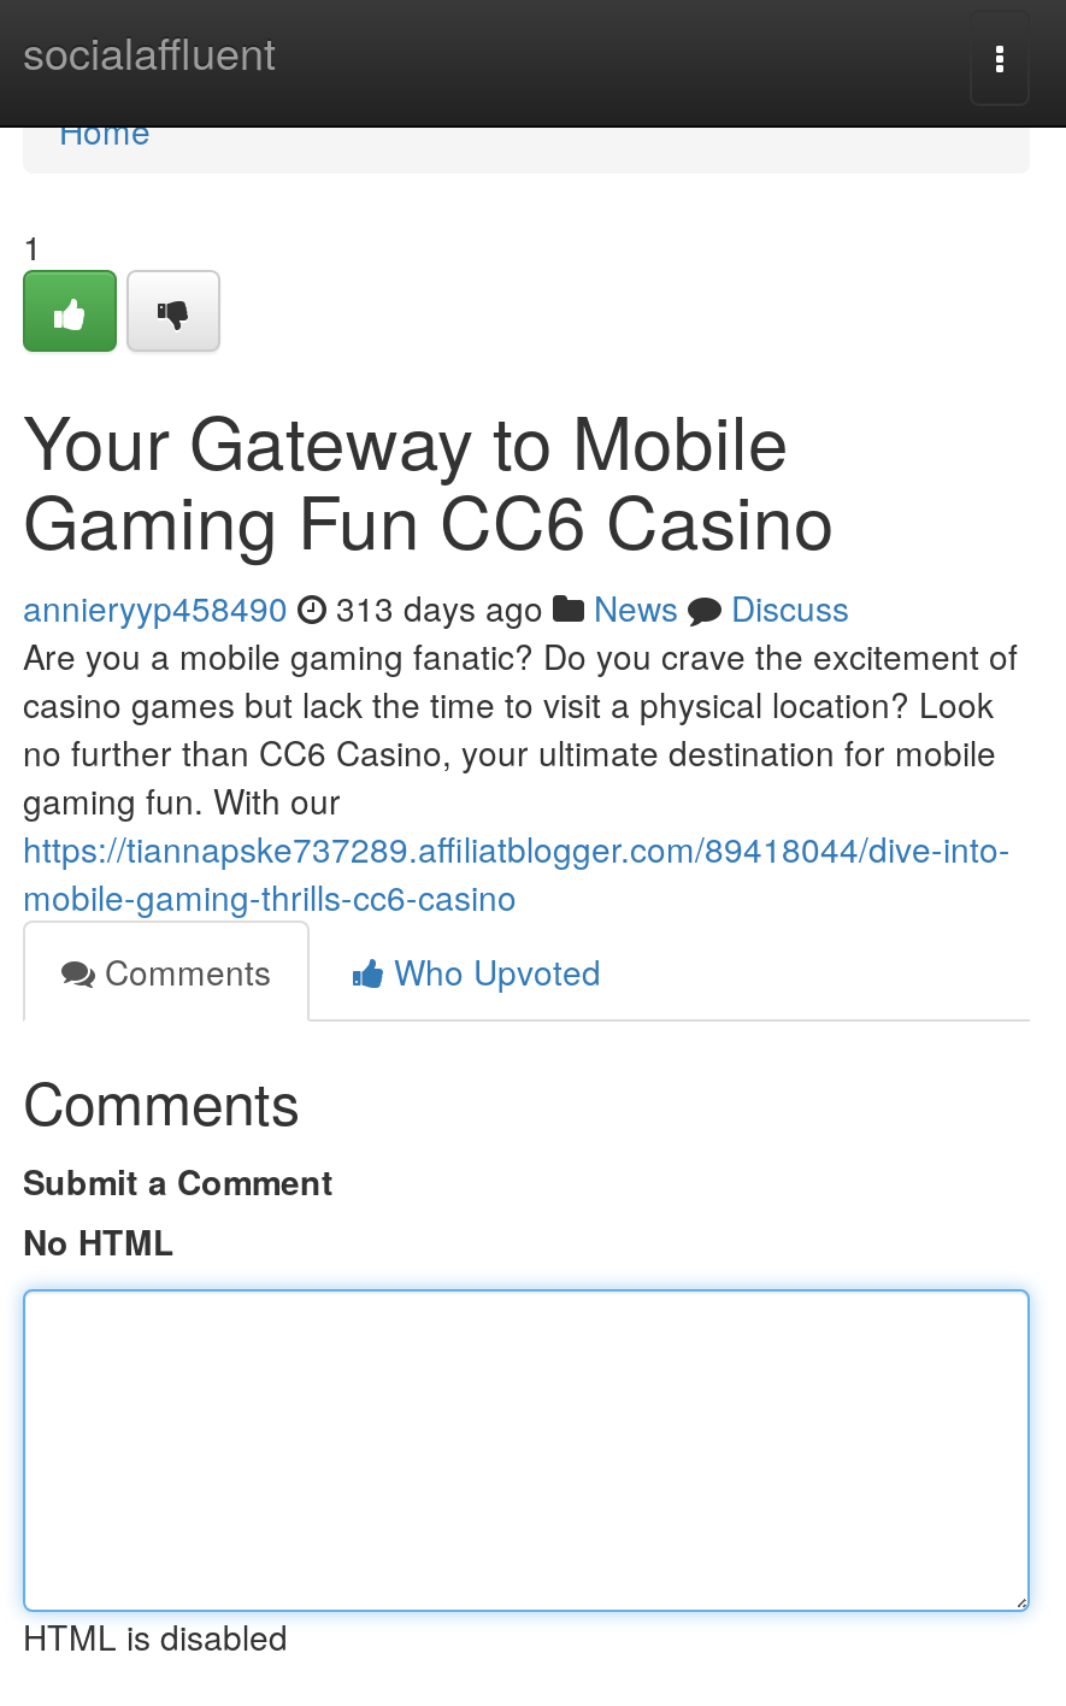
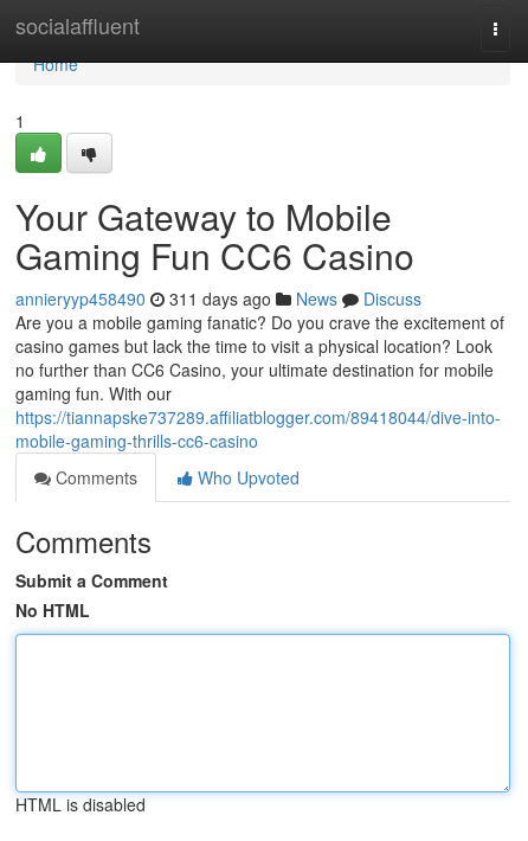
[23,583,849,631] annieryyp458490 313 days ago News Discuss -> [15,287,421,310] annieryyp458490 311 days ago News Discuss

